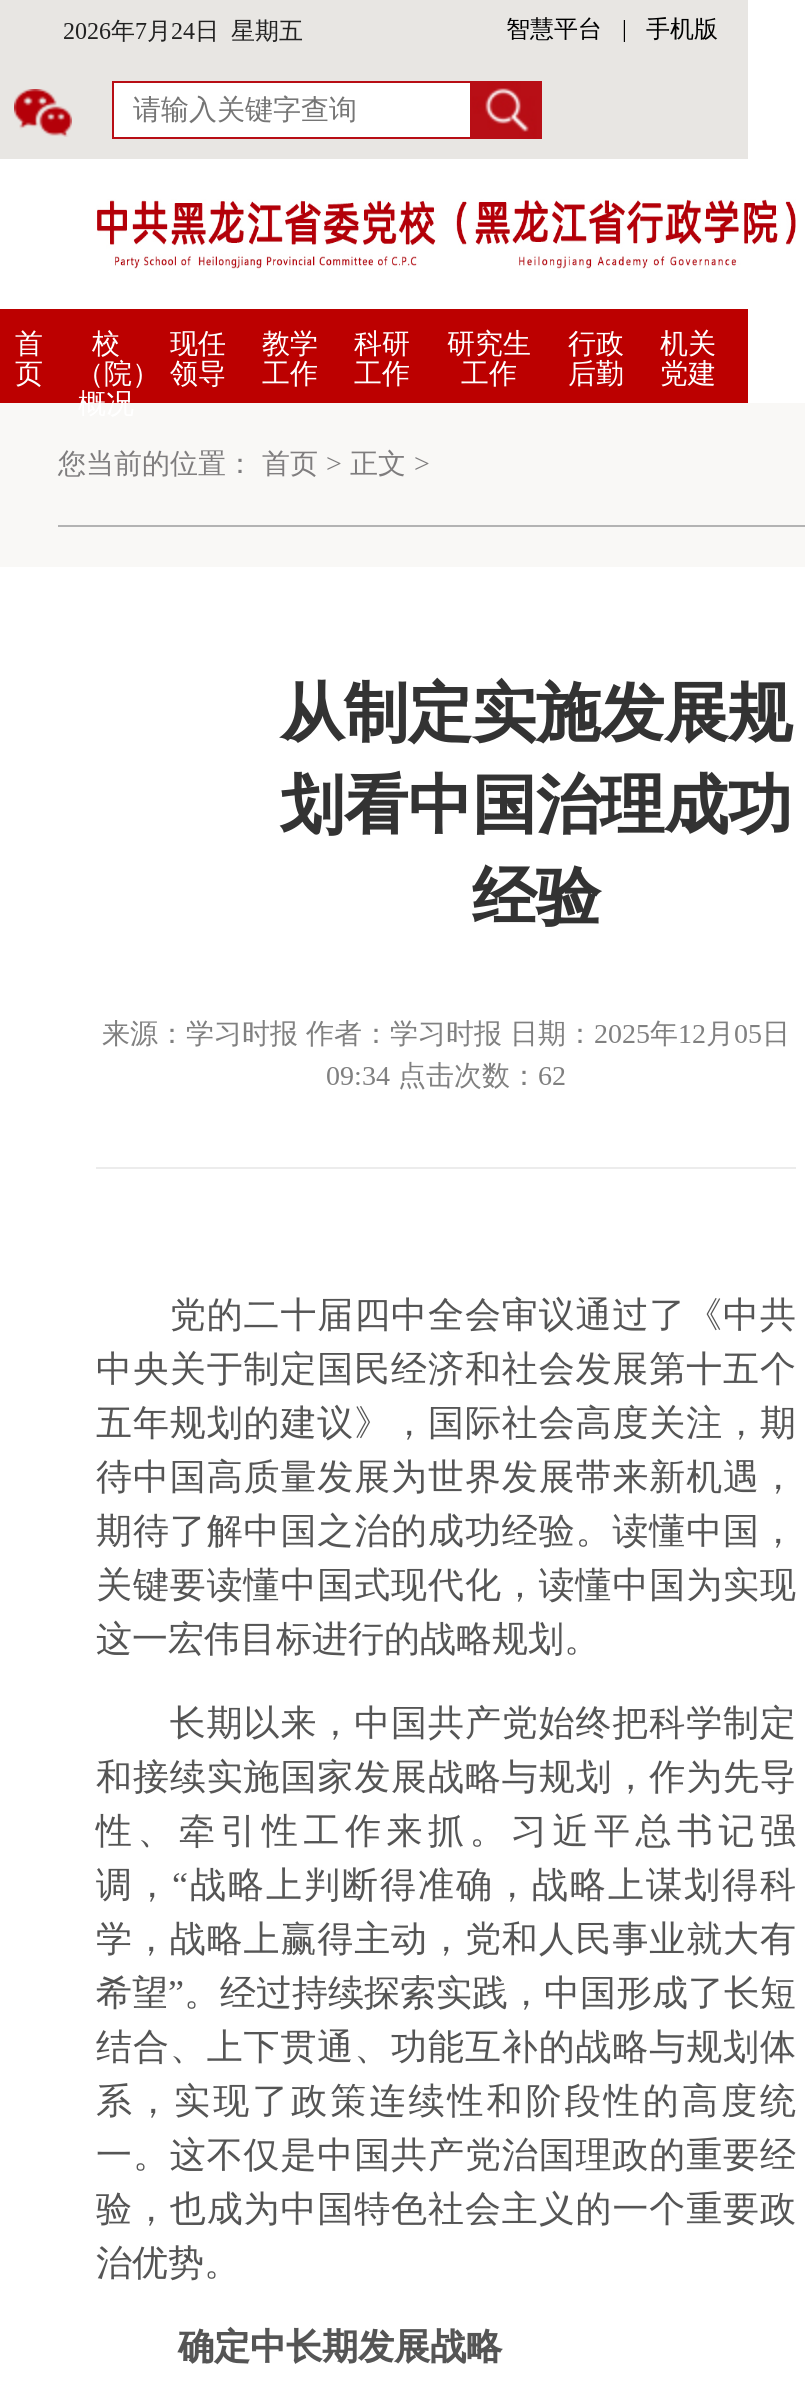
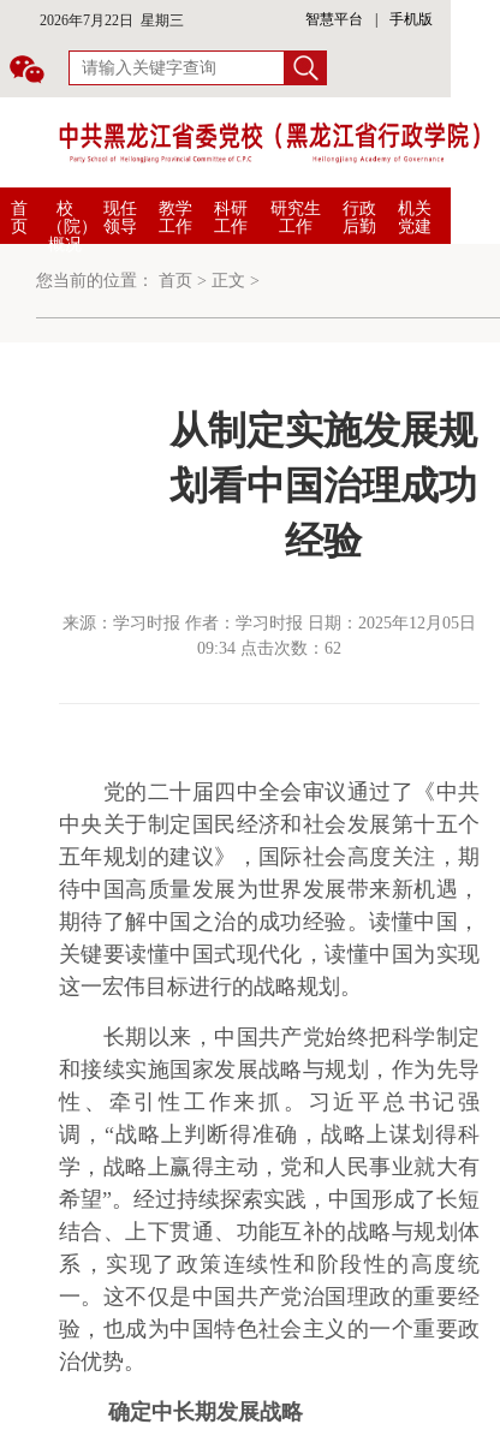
[63,17,303,45] 2026年7月24日 星期五 -> [39,12,183,29] 2026年7月22日 星期三

